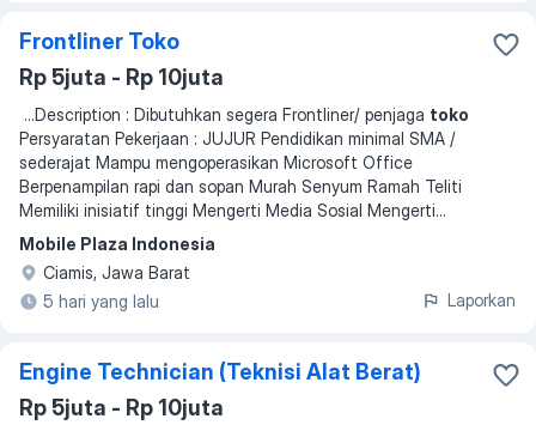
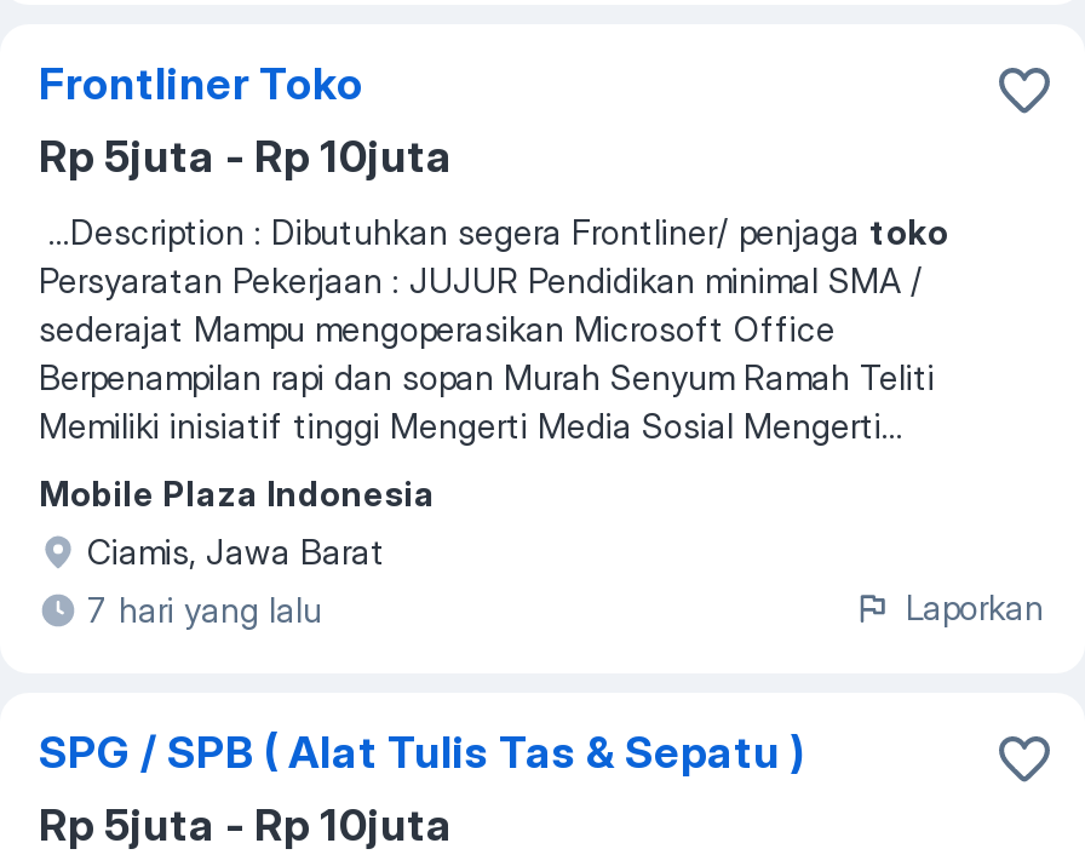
[43,291,159,311] 5 hari yang lalu -> [87,589,322,630] 7 hari yang lalu
[19,359,421,384] Engine Technician (Teknisi Alat Berat) -> [39,727,804,778] SPG / SPB ( Alat Tulis Tas & Sepatu )

